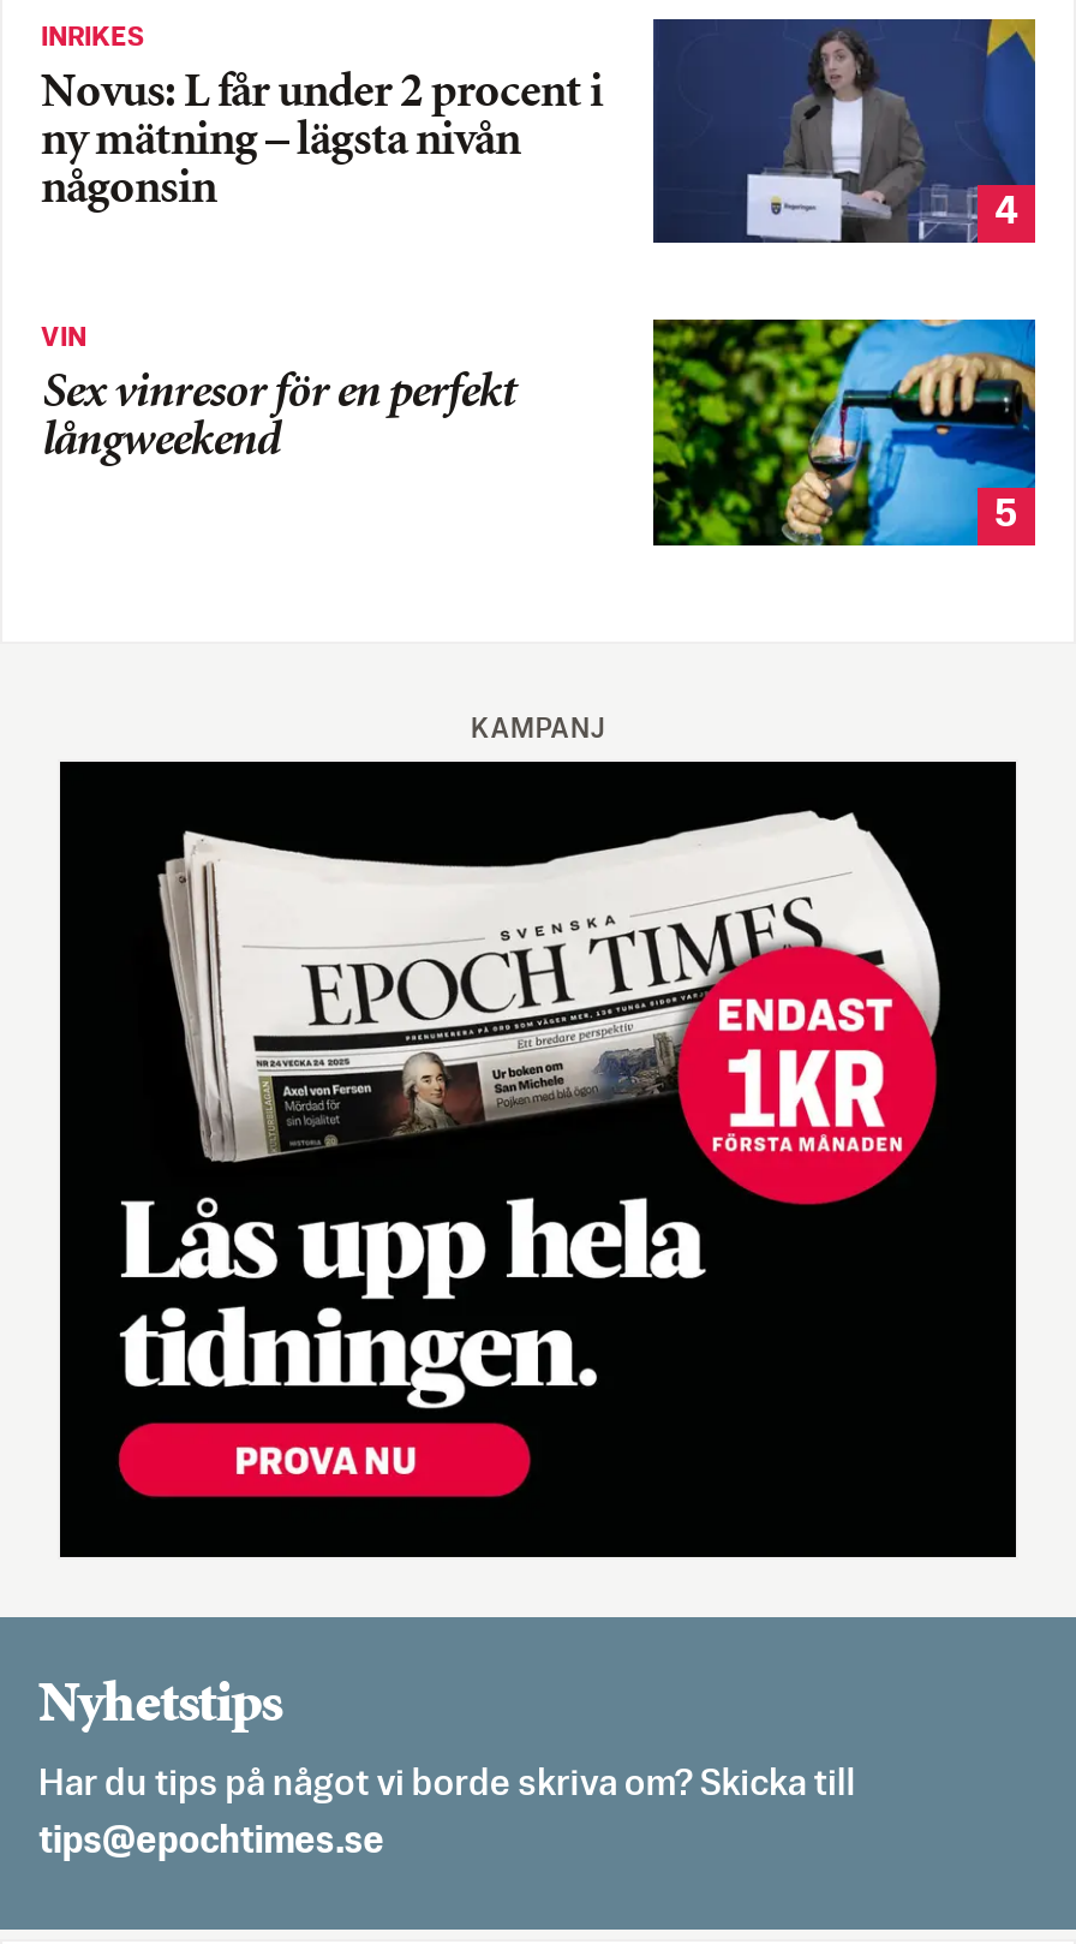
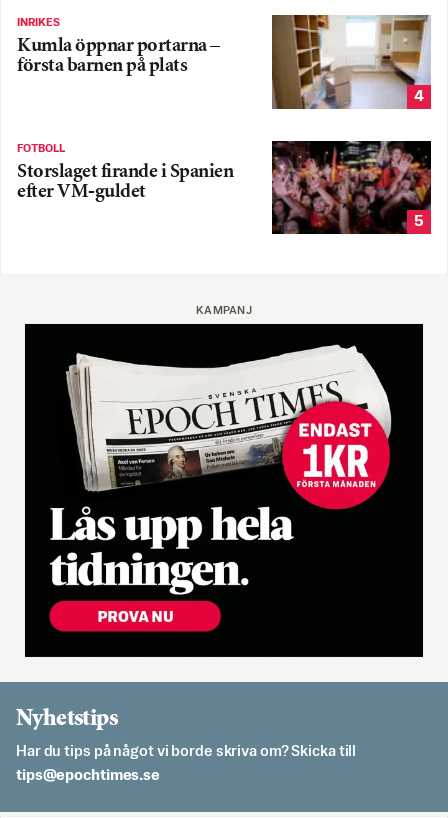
[653,16,1038,246] [image] -> [272,14,431,110] [image]
[41,71,603,213] Novus: L får under 2 procent i | ny mätning – lägsta nivån | någonsin -> [17,37,219,76] Kumla öppnar portarna – | första barnen på plats
[41,325,515,467] VIN | Sex vinresor för en perfekt | långweekend -> [17,143,233,202] FOTBOLL | Storslaget firande i Spanien | efter VM-guldet
[651,318,1038,549] [image] -> [271,140,432,235] [image]

